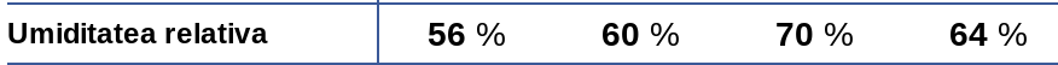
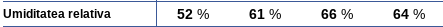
[428,14,505,53] 56% -> [177,6,209,22] 52%
[601,14,679,53] 60% -> [249,6,281,22] 61%
[775,14,853,53] 70% -> [321,6,353,22] 66%

